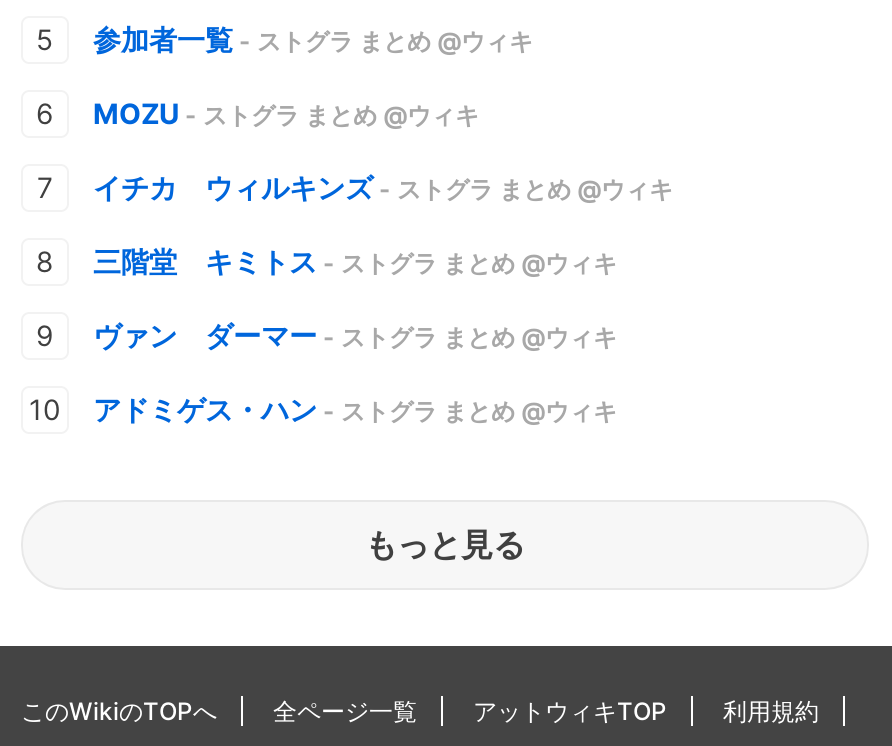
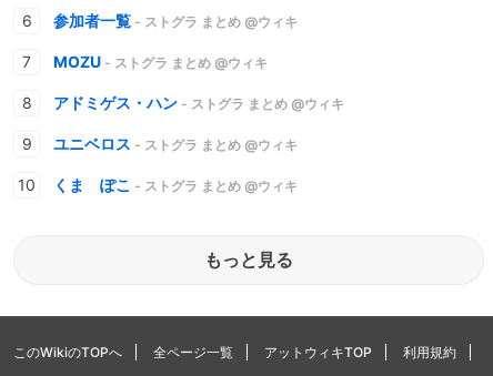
[93,169,673,351] イチカ ウィルキンズ- ストグラ まとめ @ウィキ | 三階堂 キミトス- ストグラ まとめ @ウィキ | ヴァン ダーマー- ストグラ まとめ @ウィキ -> none
moved [93,391,617,425] -> [53,93,344,112]: アドミゲス・ハン- ストグラ まとめ @ウィキ
none -> [53,134,298,194] ユニベロス- ストグラ まとめ @ウィキ | くま ぽこ- ストグラ まとめ @ウィキ

